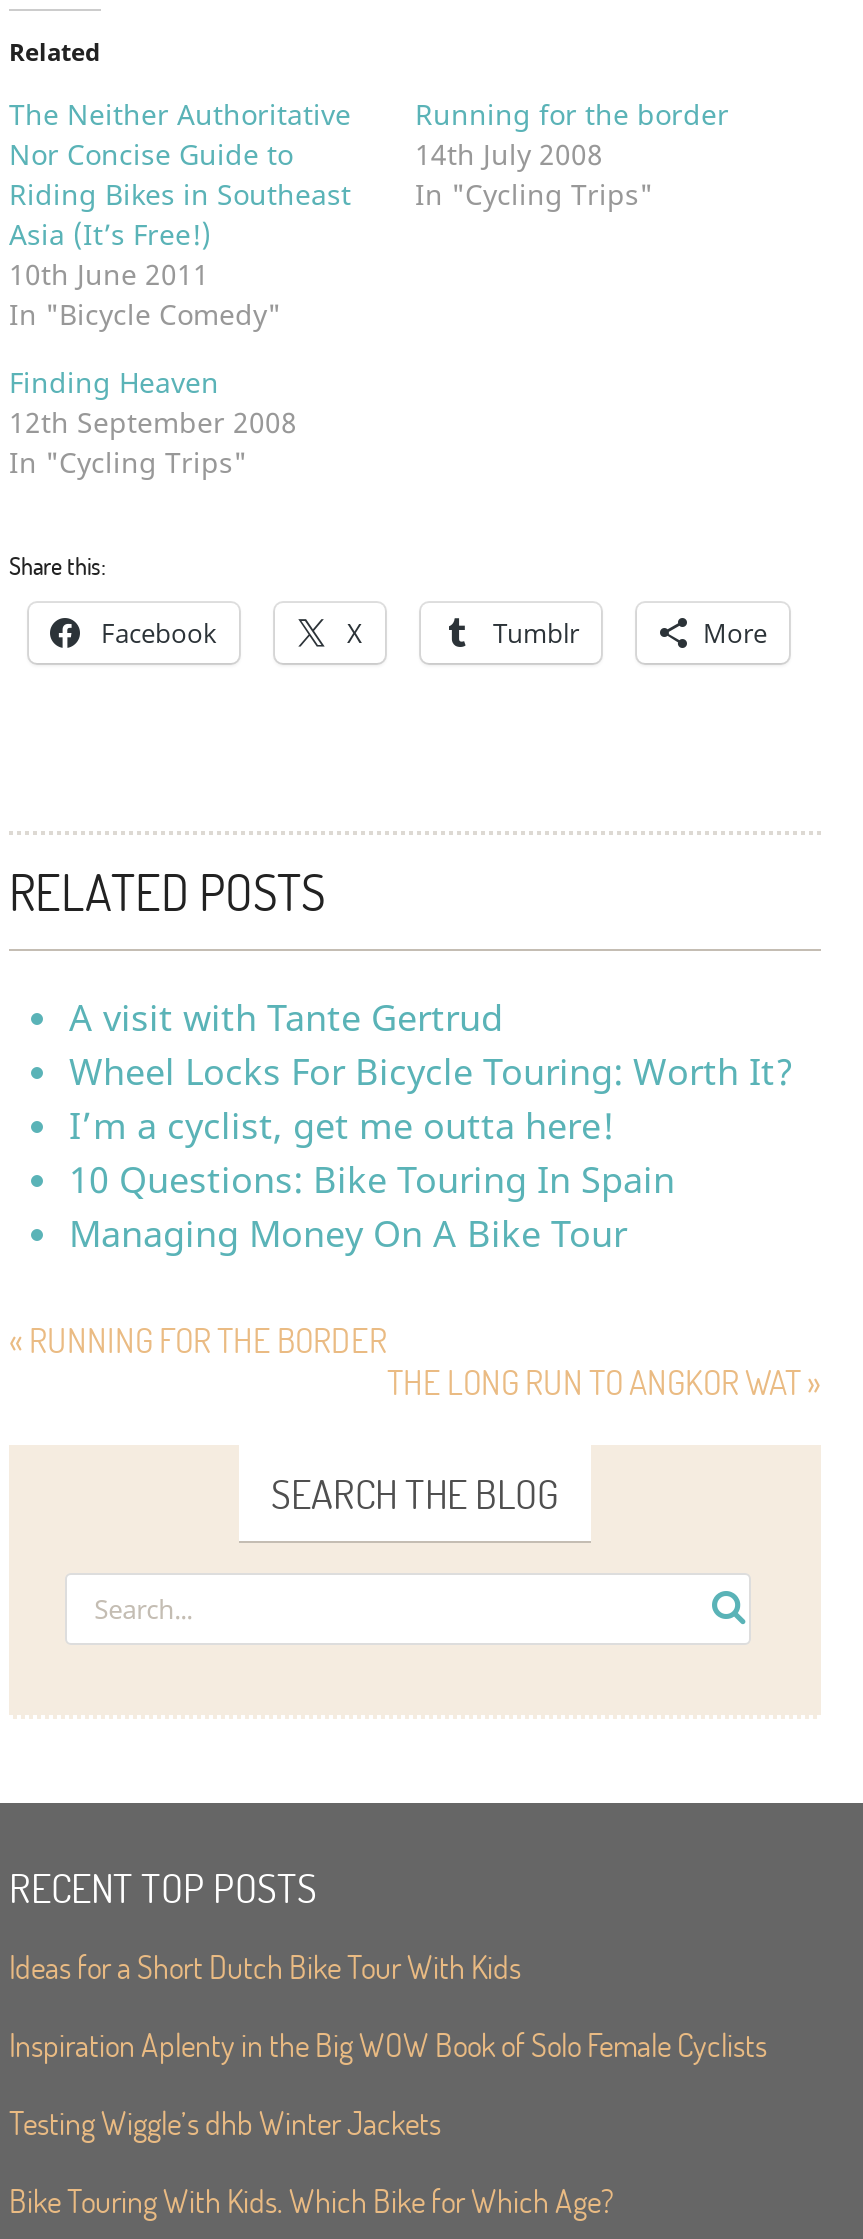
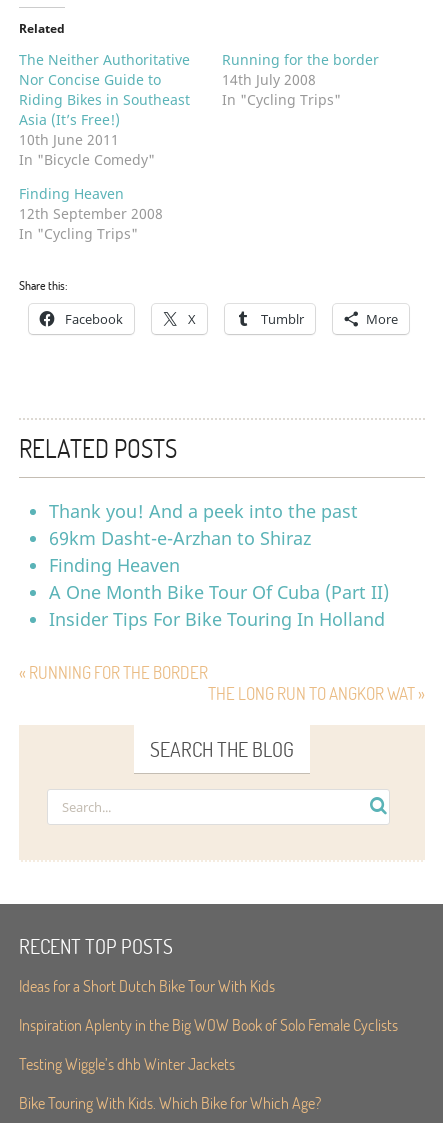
[69,992,793,1256] A visit with Tante Gertrud | Wheel Locks For Bicycle Touring: Worth It? | I’m a cyclist, get me outta here! | 10 Questions: Bike Touring In Spain | Managing Money On A Bike Tour -> [49,499,389,631] Thank you! And a peek into the past | 69km Dasht-e-Arzhan to Shiraz | Finding Heaven | A One Month Bike Tour Of Cuba (Part II) | Insider Tips For Bike Touring In Holland

